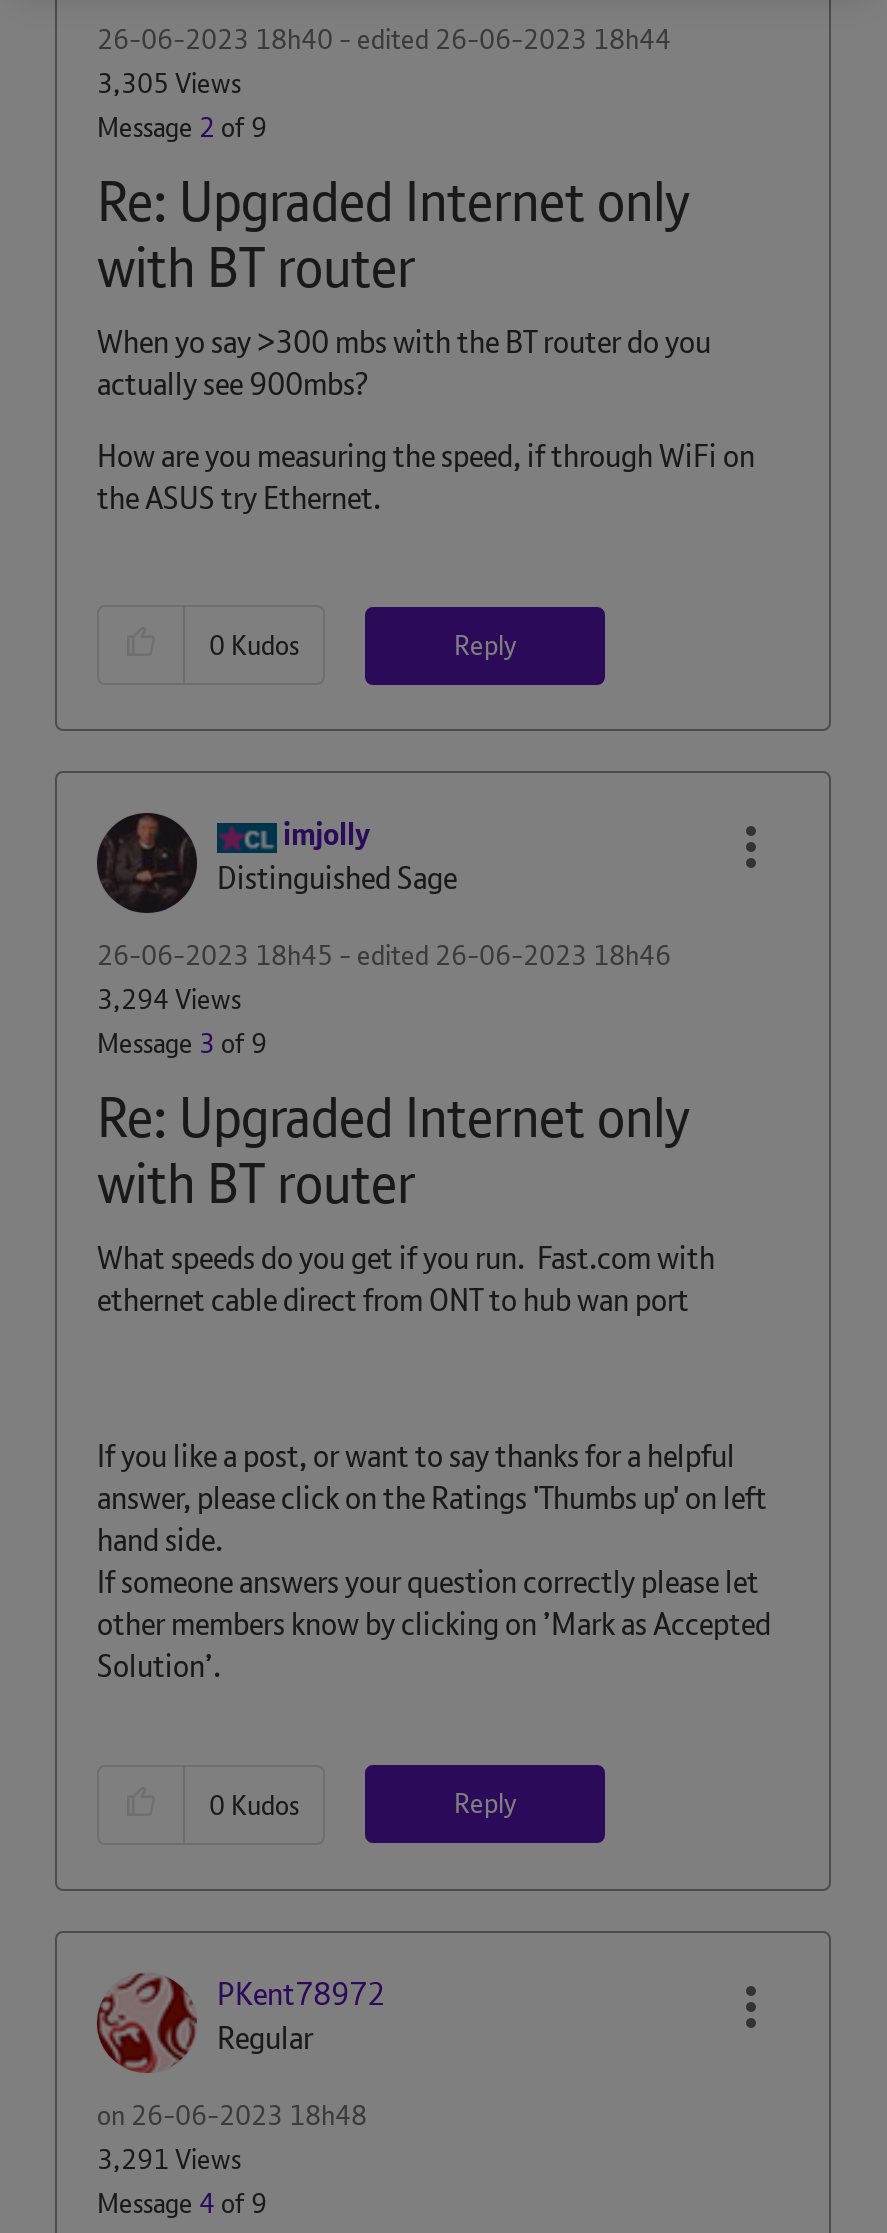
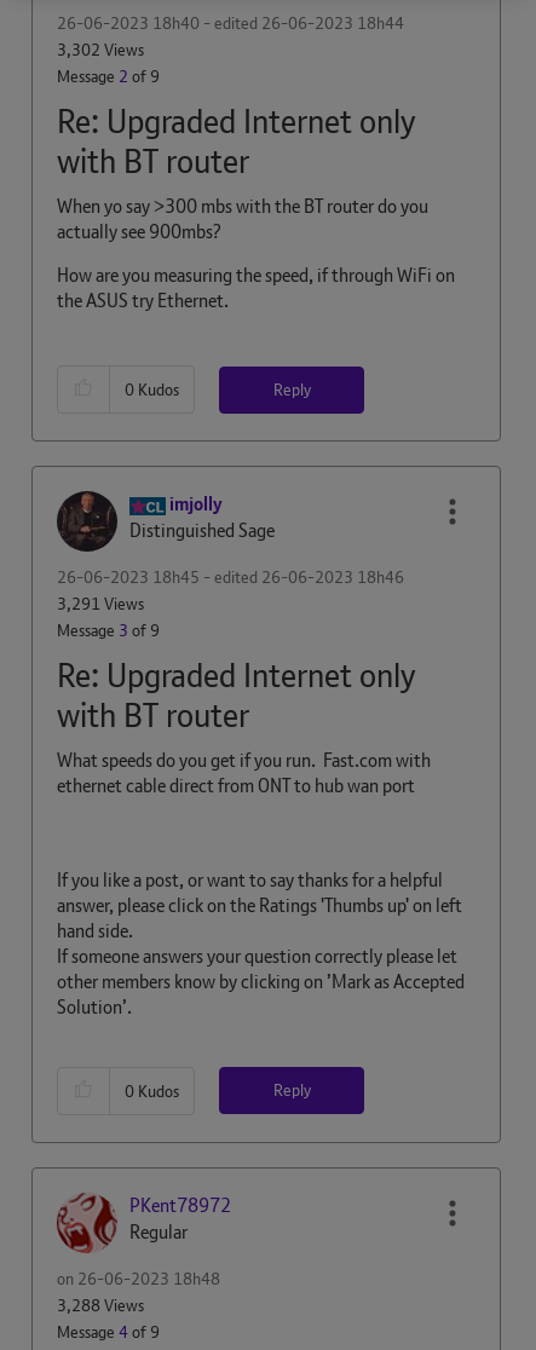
[97,64,241,100] 3,305 Views -> [57,38,144,60] 3,302 Views
[97,981,241,1017] 3,294 Views -> [57,593,144,615] 3,291 Views
[97,2140,241,2176] 3,291 Views -> [57,1294,144,1316] 3,288 Views

